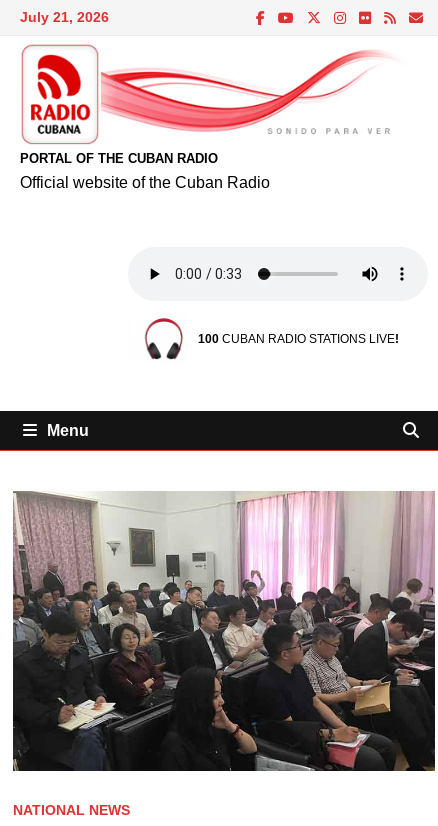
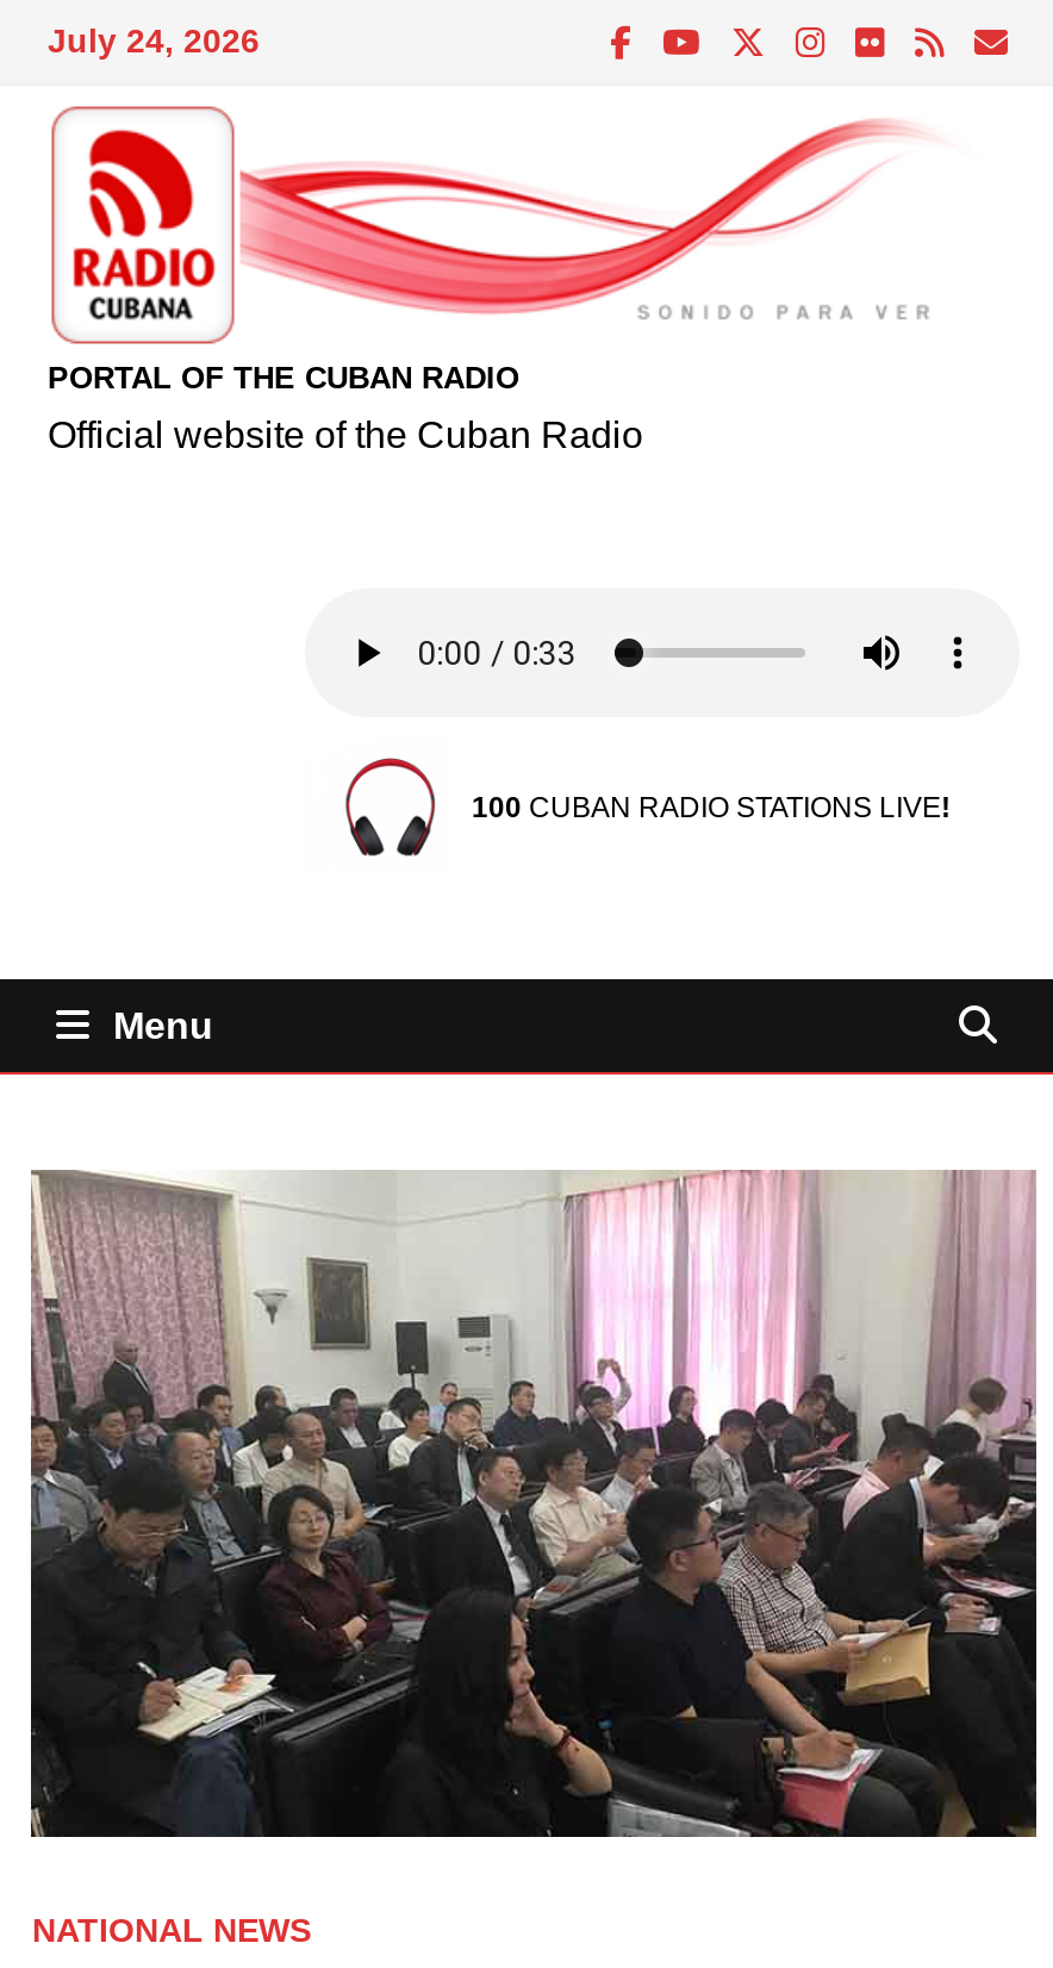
[20,9,109,25] July 21, 2026 -> [48,21,260,60] July 24, 2026

